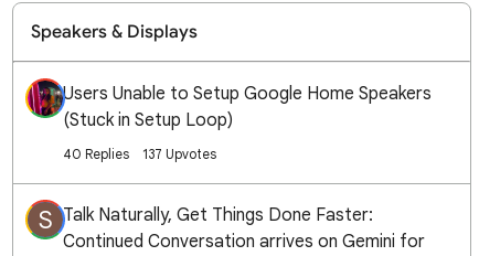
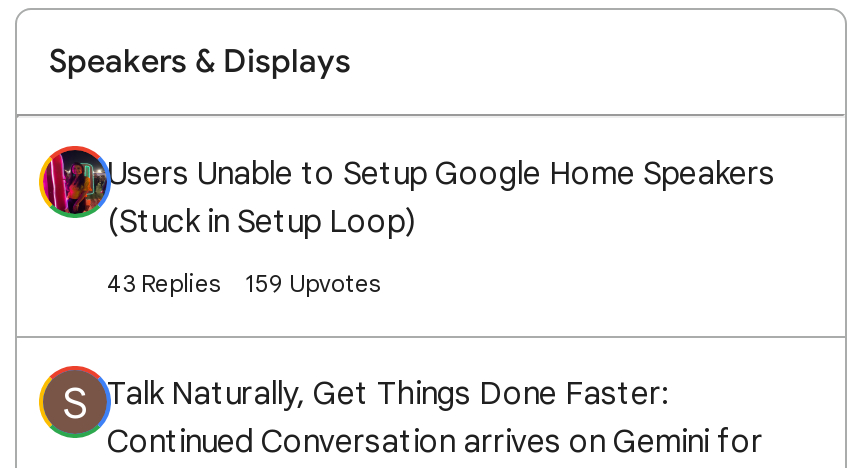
[63,146,129,162] 40 Replies -> [107,268,221,298] 43 Replies
[142,146,216,162] 137 Upvotes -> [245,268,381,298] 159 Upvotes

